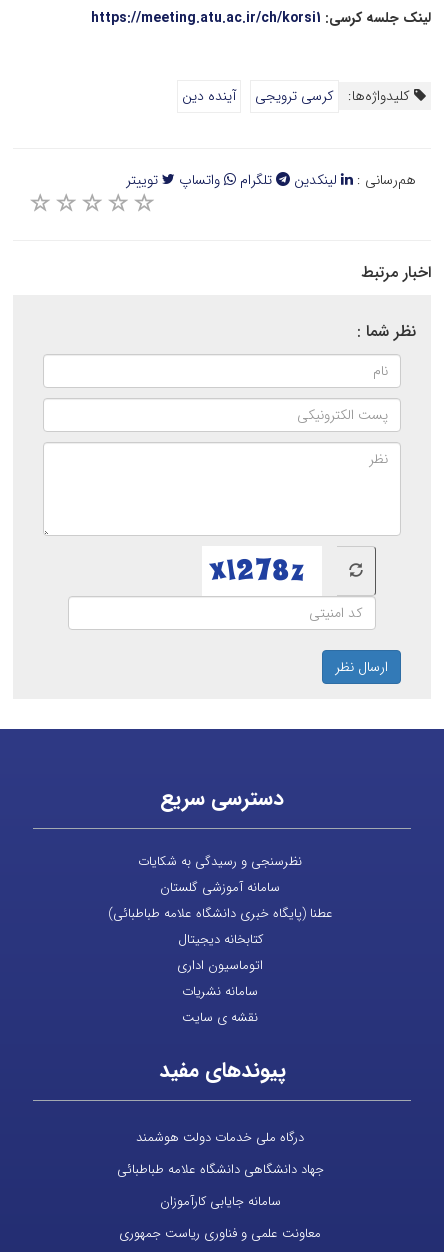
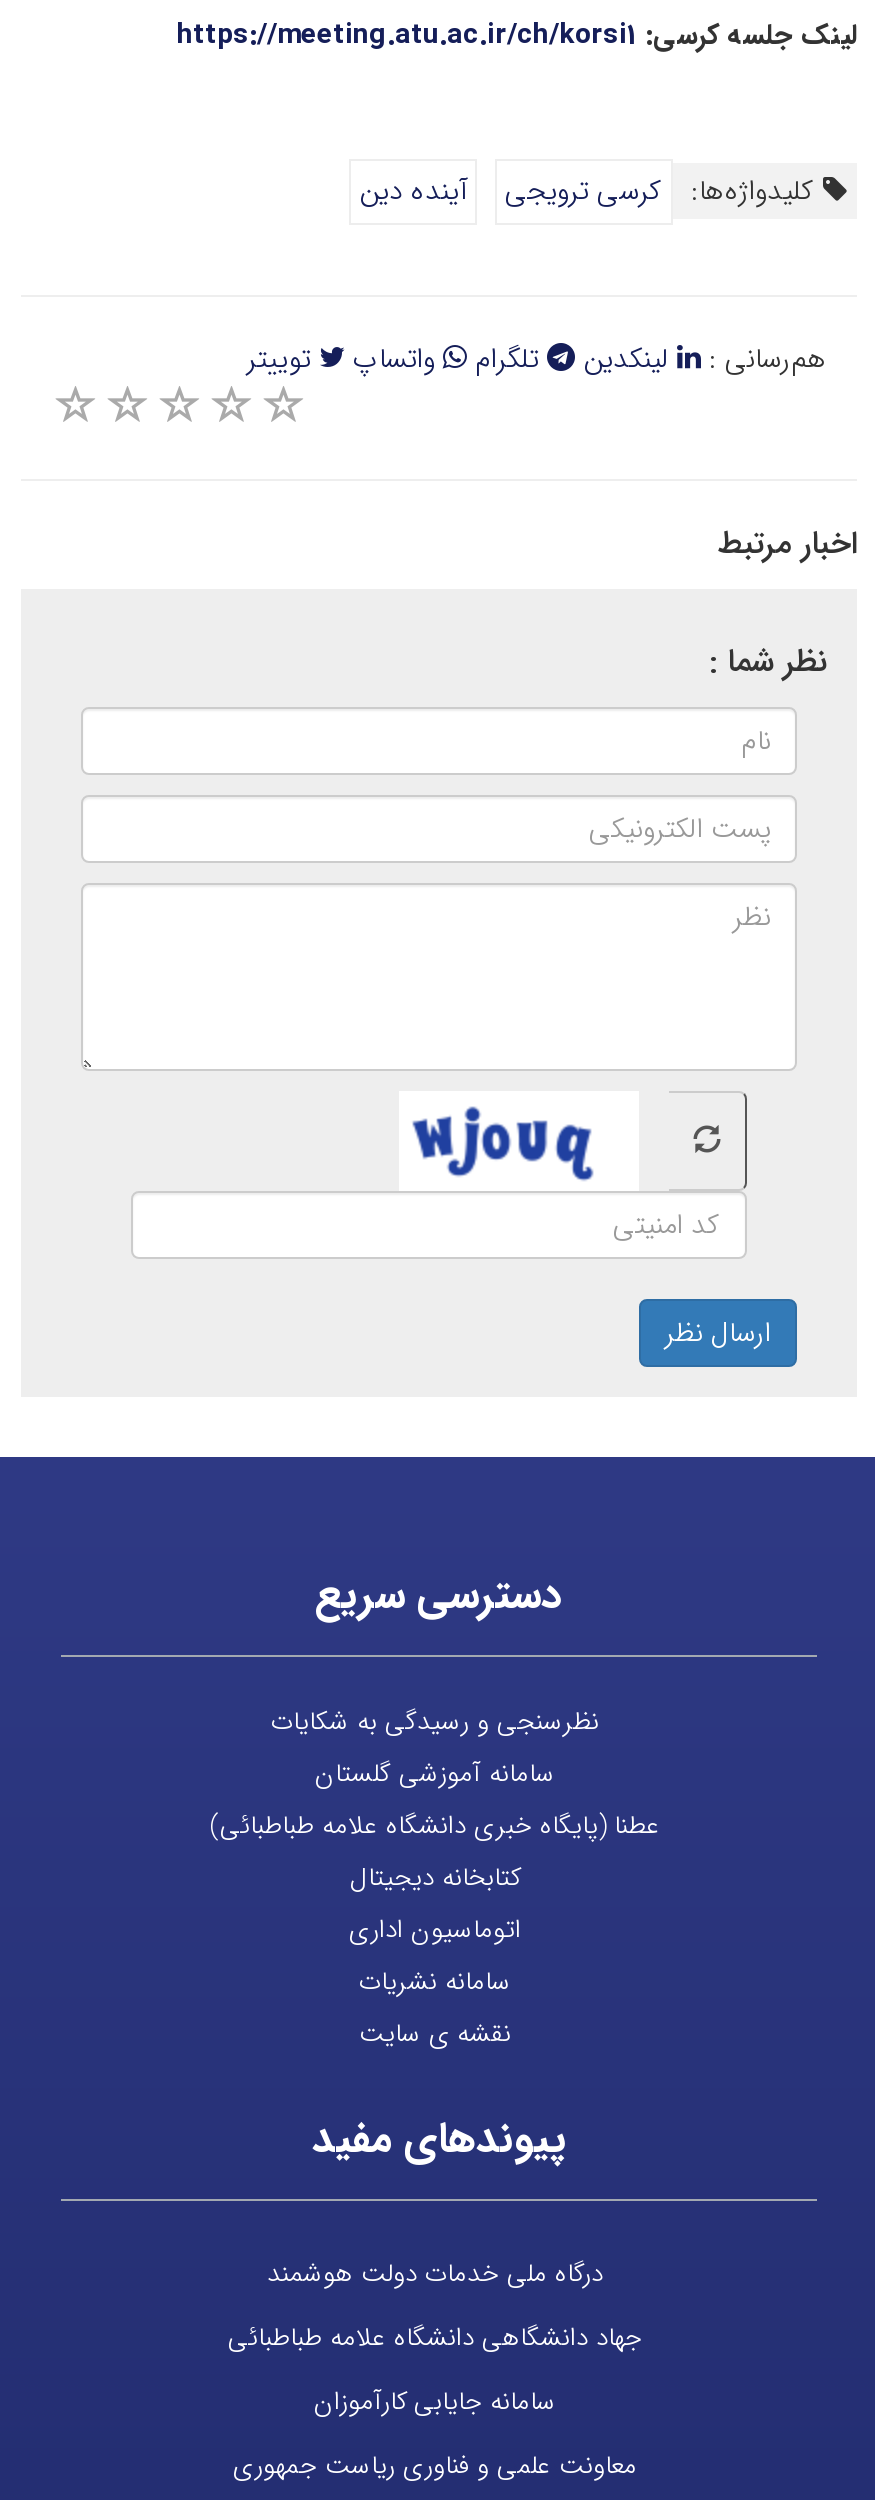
[210,554,304,590] [image] -> [413,1105,601,1183] [image]

